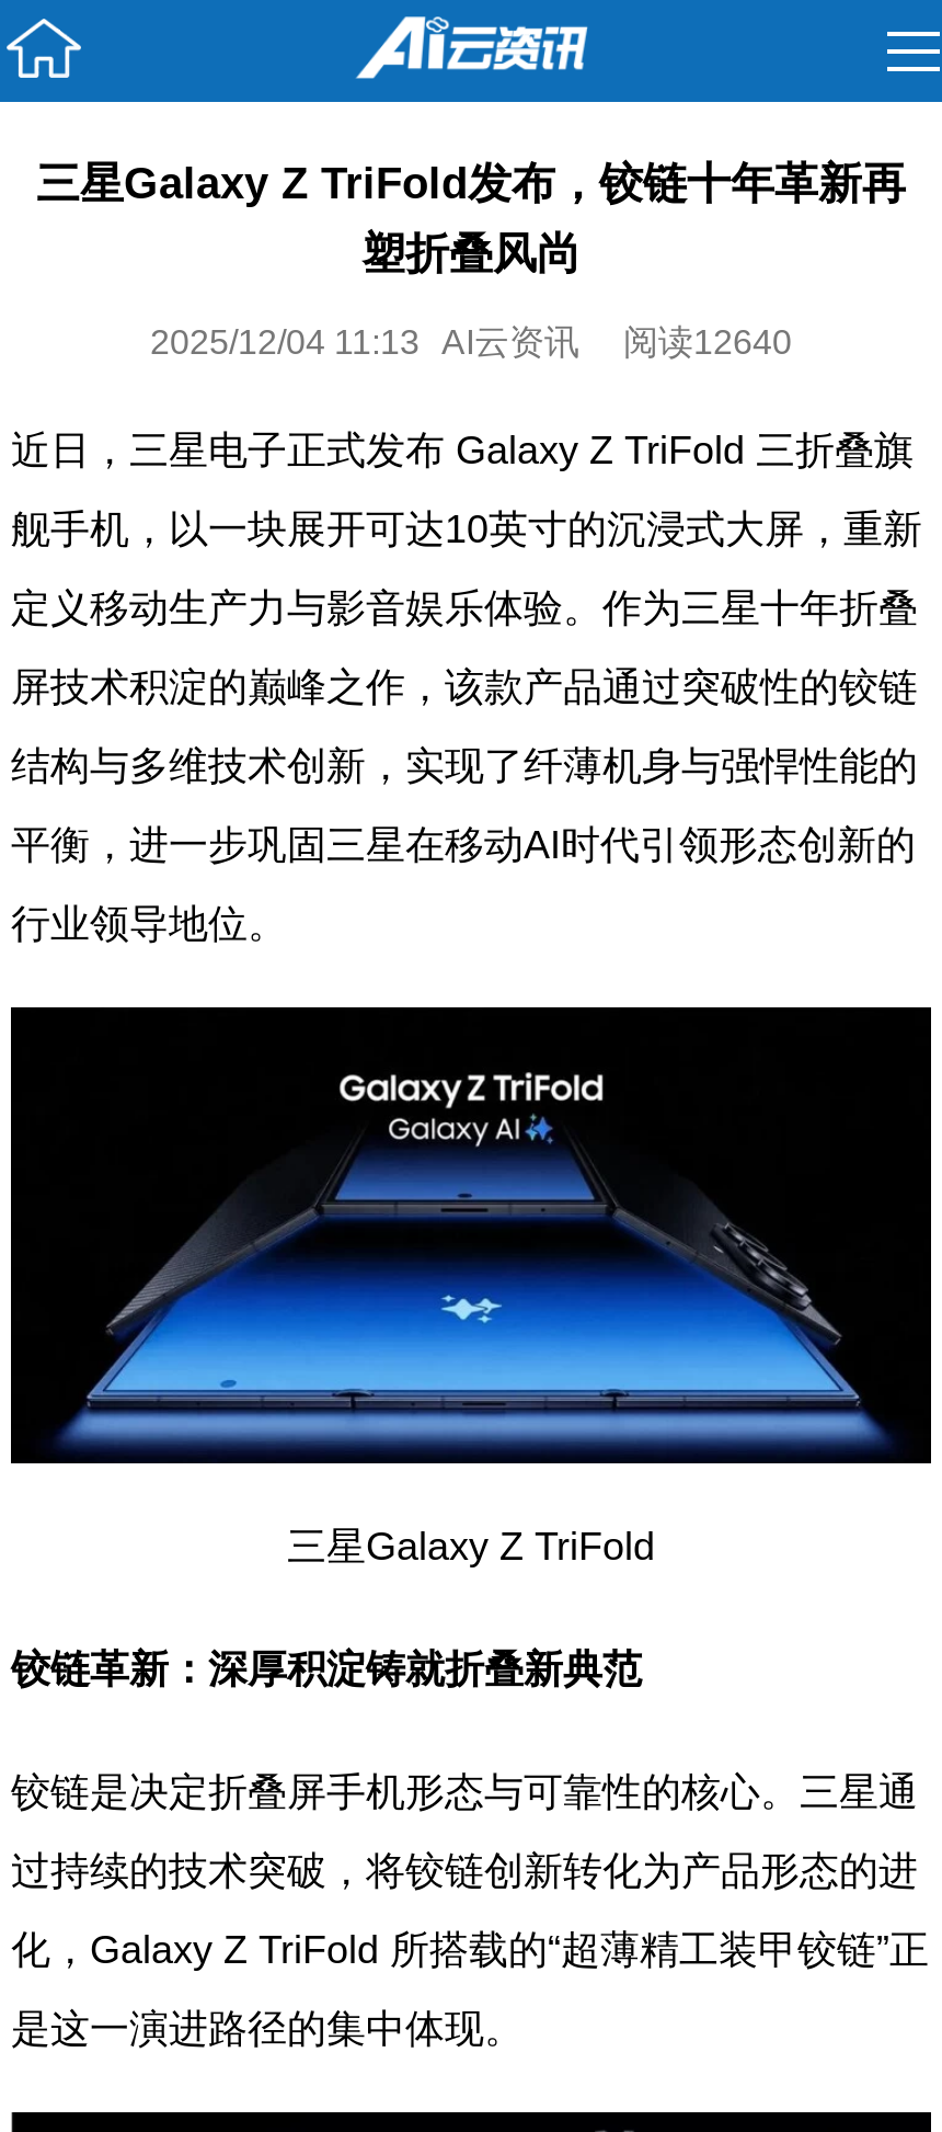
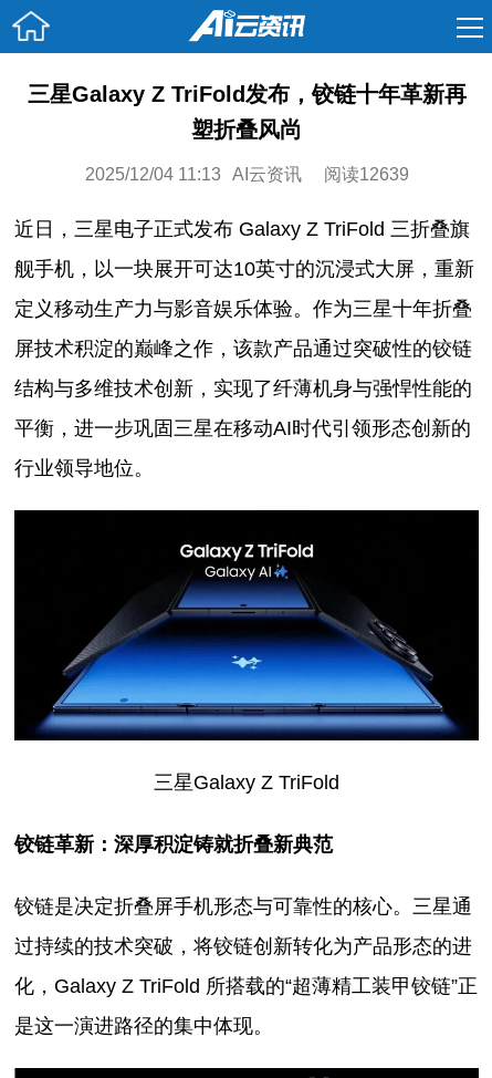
[693,323,792,361] 12640 -> [359,165,409,184] 12639

